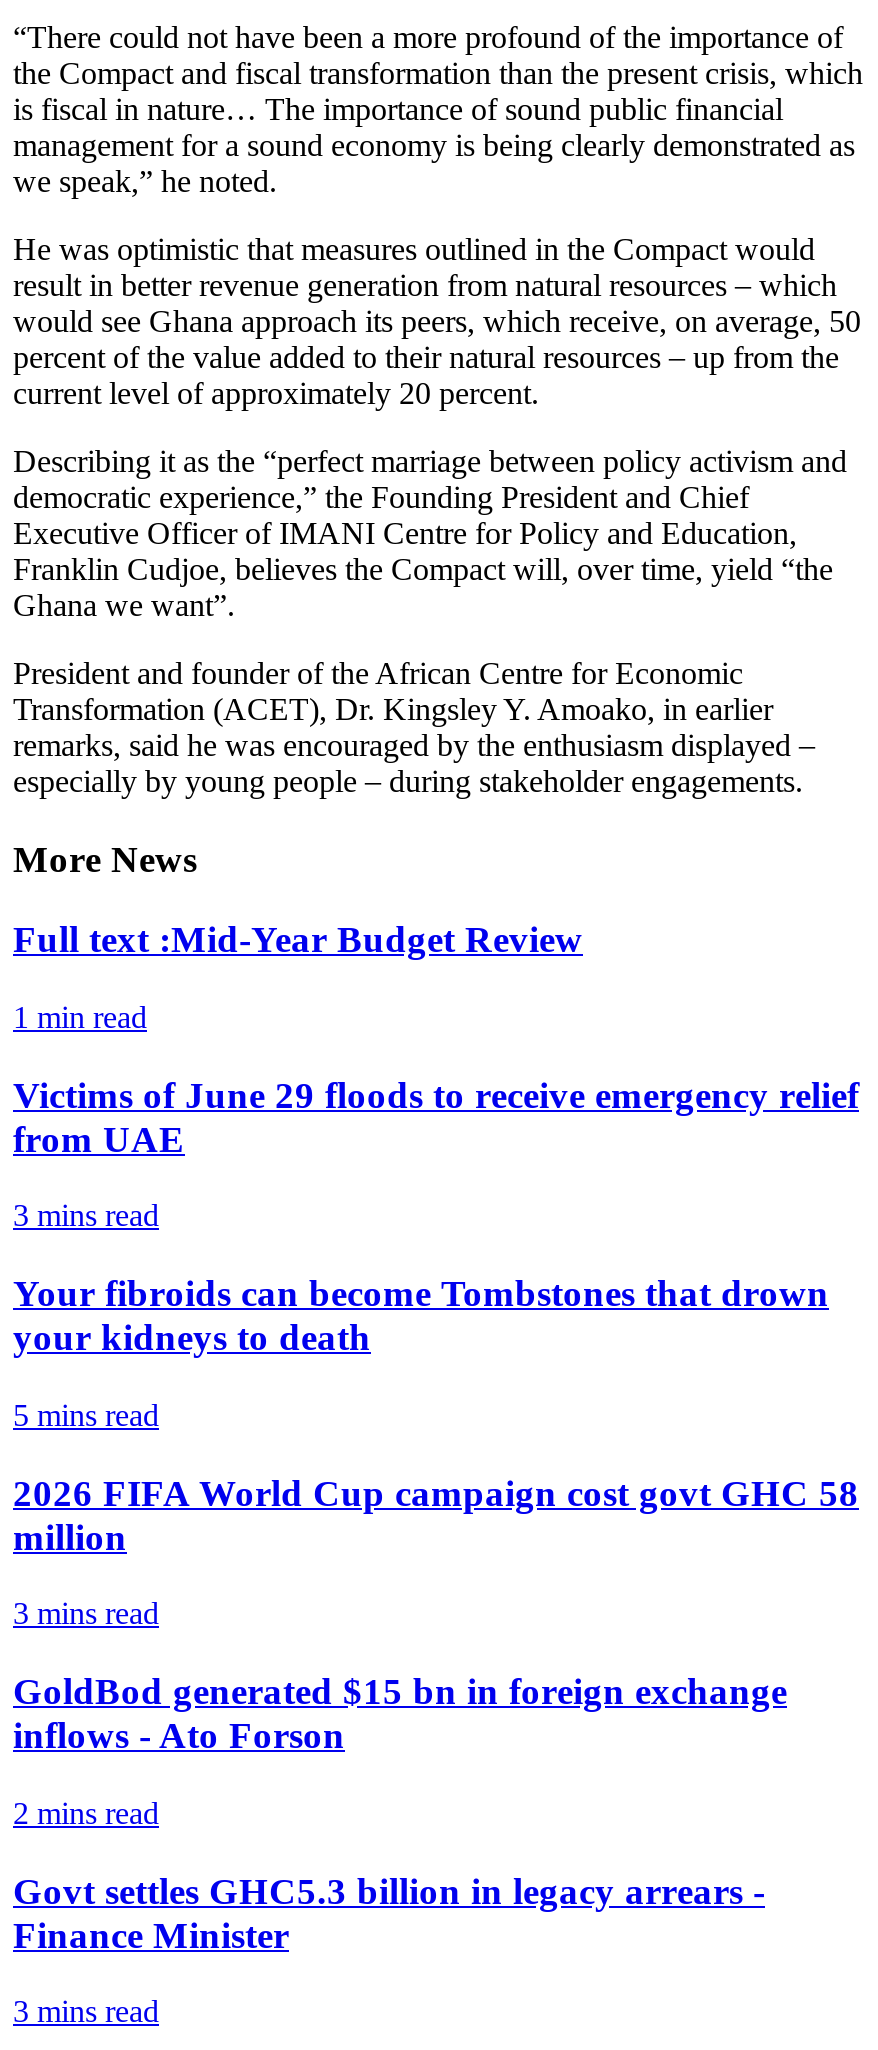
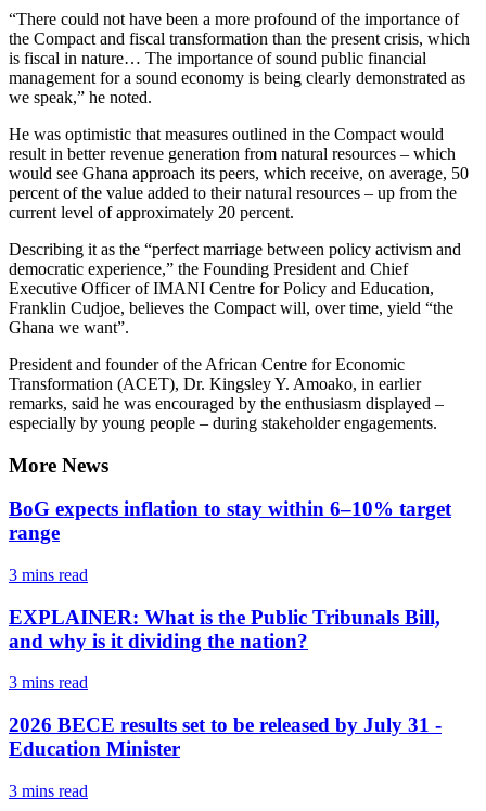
[13,919,859,1160] Full text :Mid-Year Budget Review | 1 min read | Victims of June 29 floods to receive emergency relief | from UAE -> [9,498,451,544] BoG expects inflation to stay within 6–10% target | range
[13,1272,859,1557] Your fibroids can become Tombstones that drown | your kidneys to death | 5 mins read | 2026 FIFA World Cup campaign cost govt GHC 58 | million -> [9,606,440,652] EXPLAINER: What is the Public Tribunals Bill, | and why is it dividing the nation?
[13,1670,787,1955] GoldBod generated $15 bn in foreign exchange | inflows - Ato Forson | 2 mins read | Govt settles GHC5.3 billion in legacy arrears - | Finance Minister -> [9,714,442,760] 2026 BECE results set to be released by July 31 - | Education Minister

